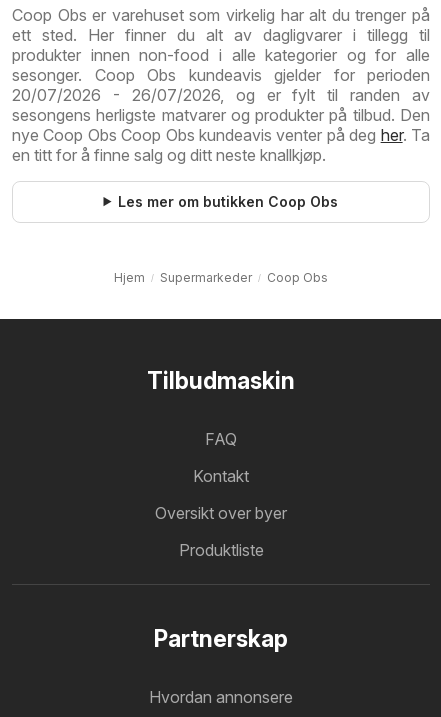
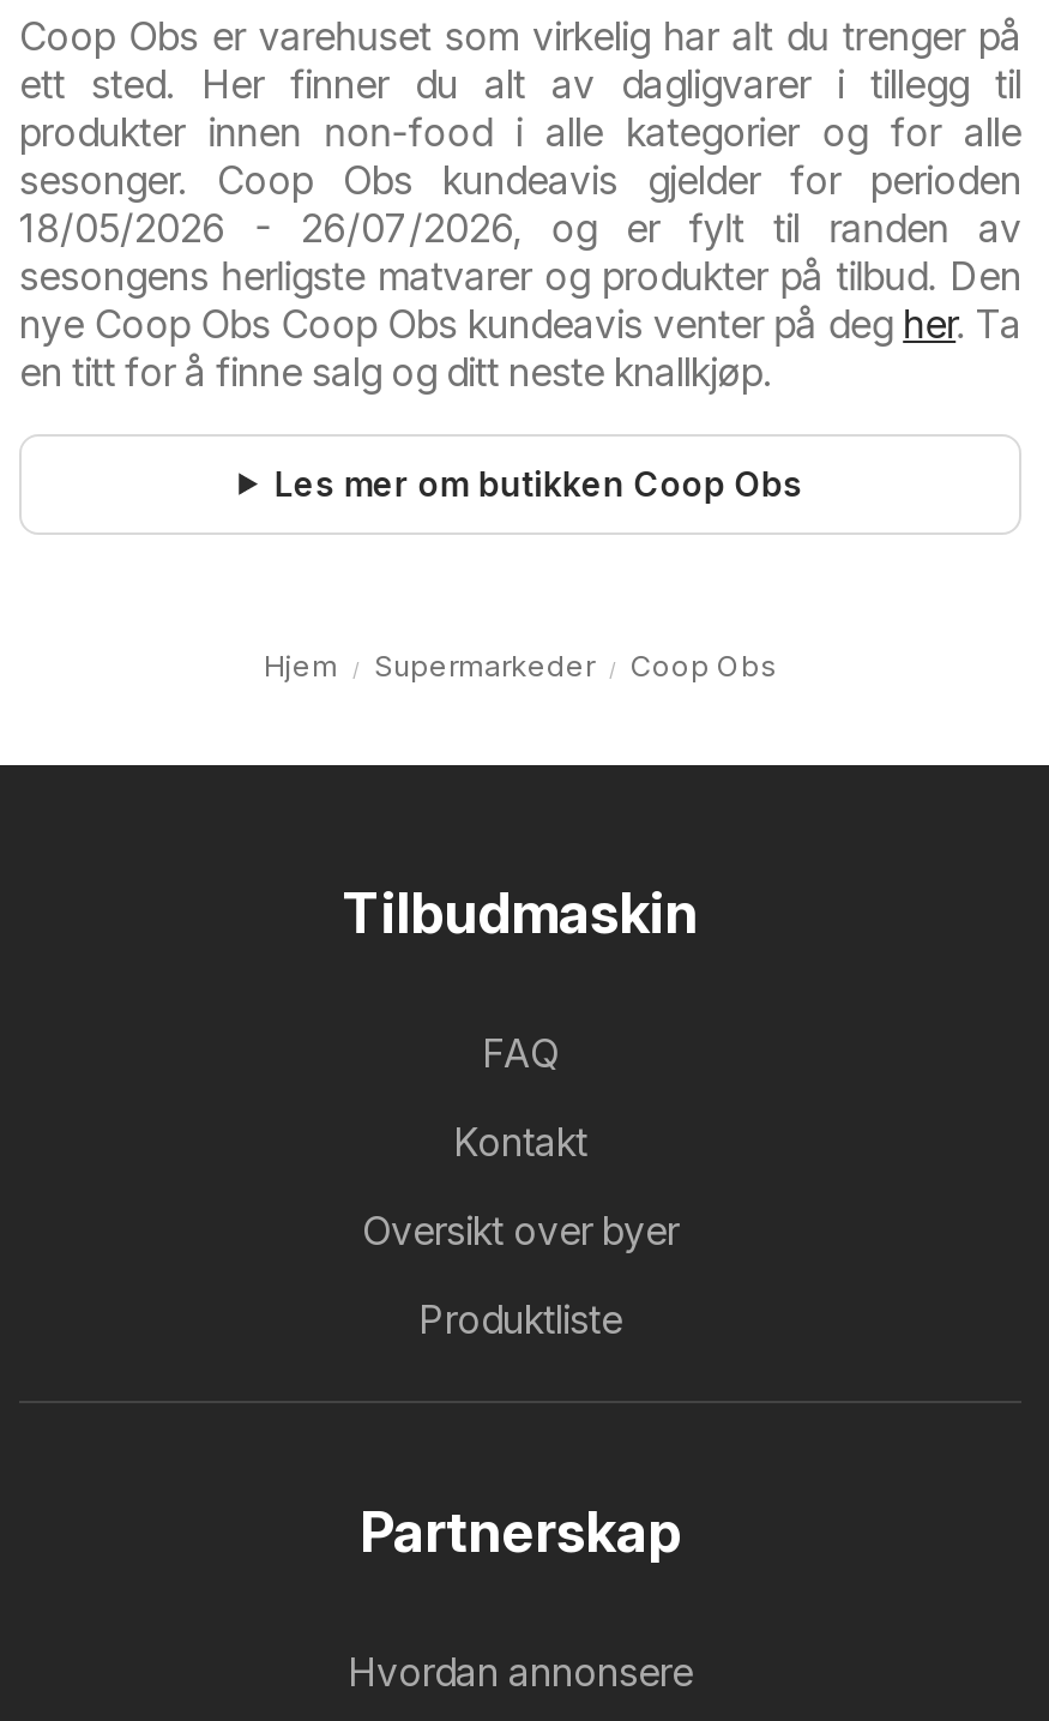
[12,85,430,105] 20/07/2026 - 26/07/2026, og er fylt til randen av -> [19,203,1021,251] 18/05/2026 - 26/07/2026, og er fylt til randen av

